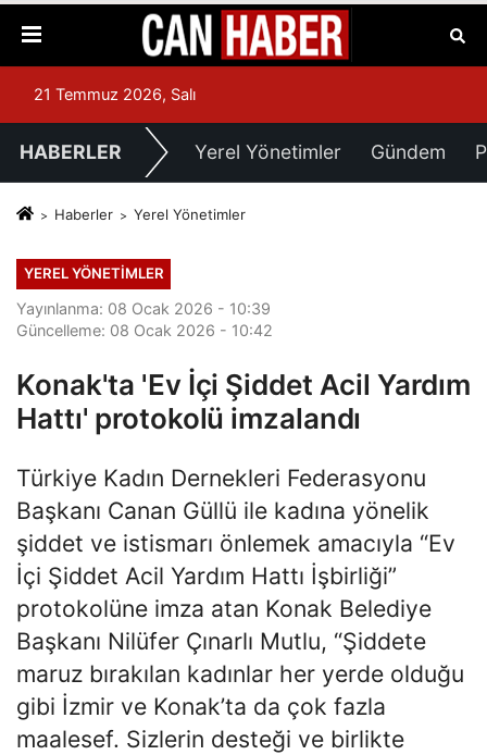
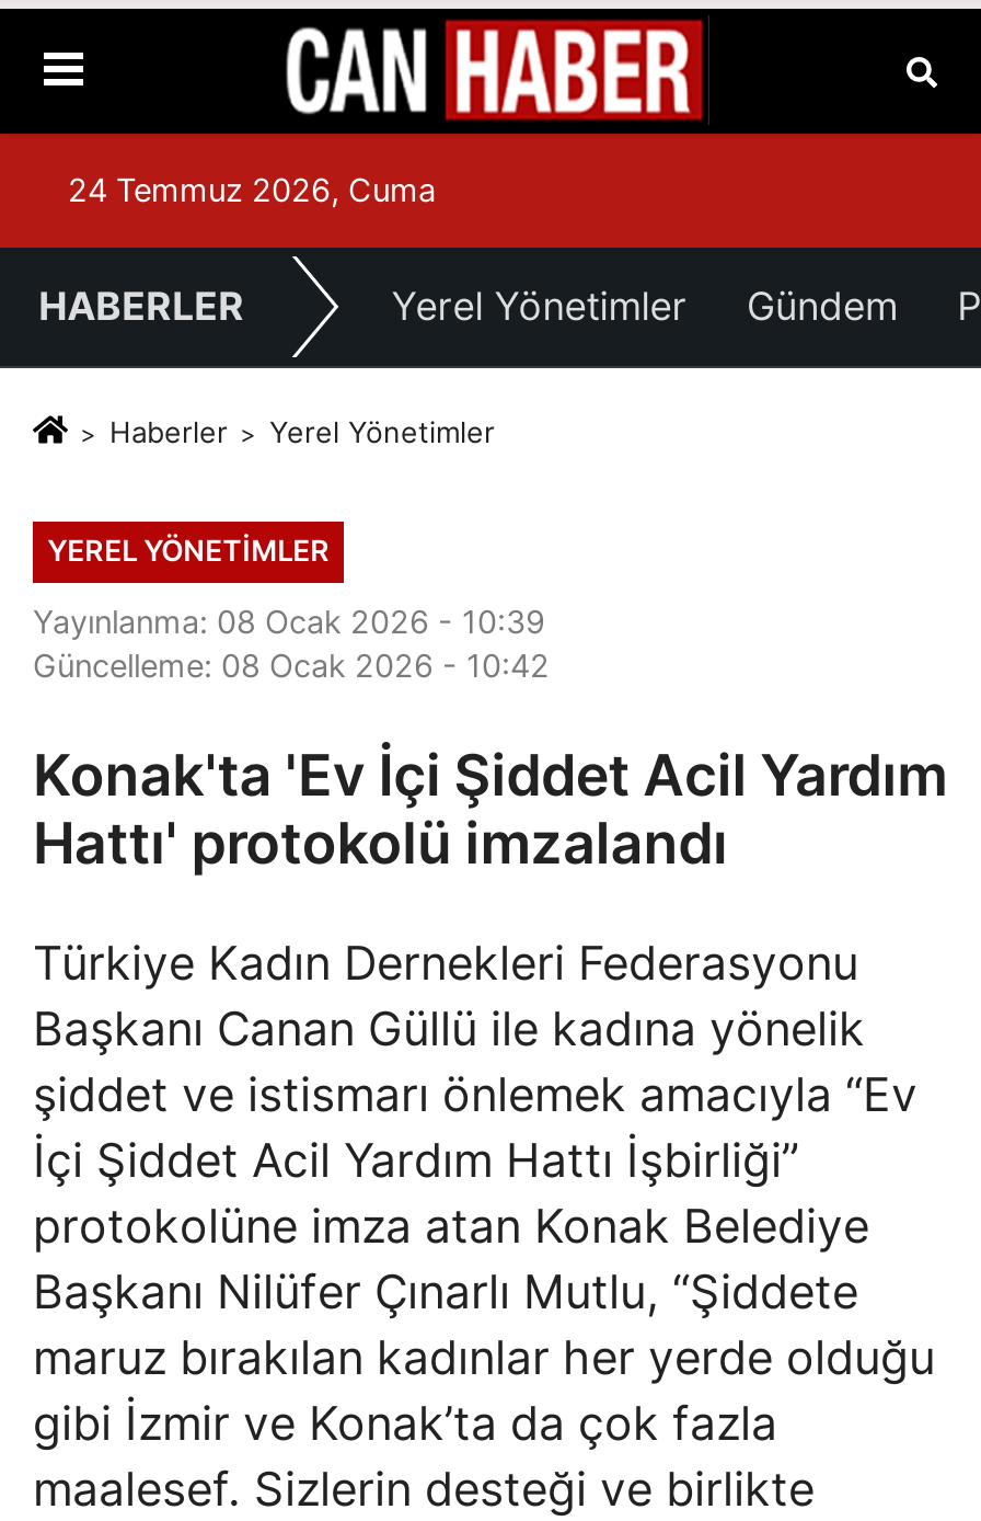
[34,85,196,104] 21 Temmuz 2026, Salı -> [68,171,436,210] 24 Temmuz 2026, Cuma

